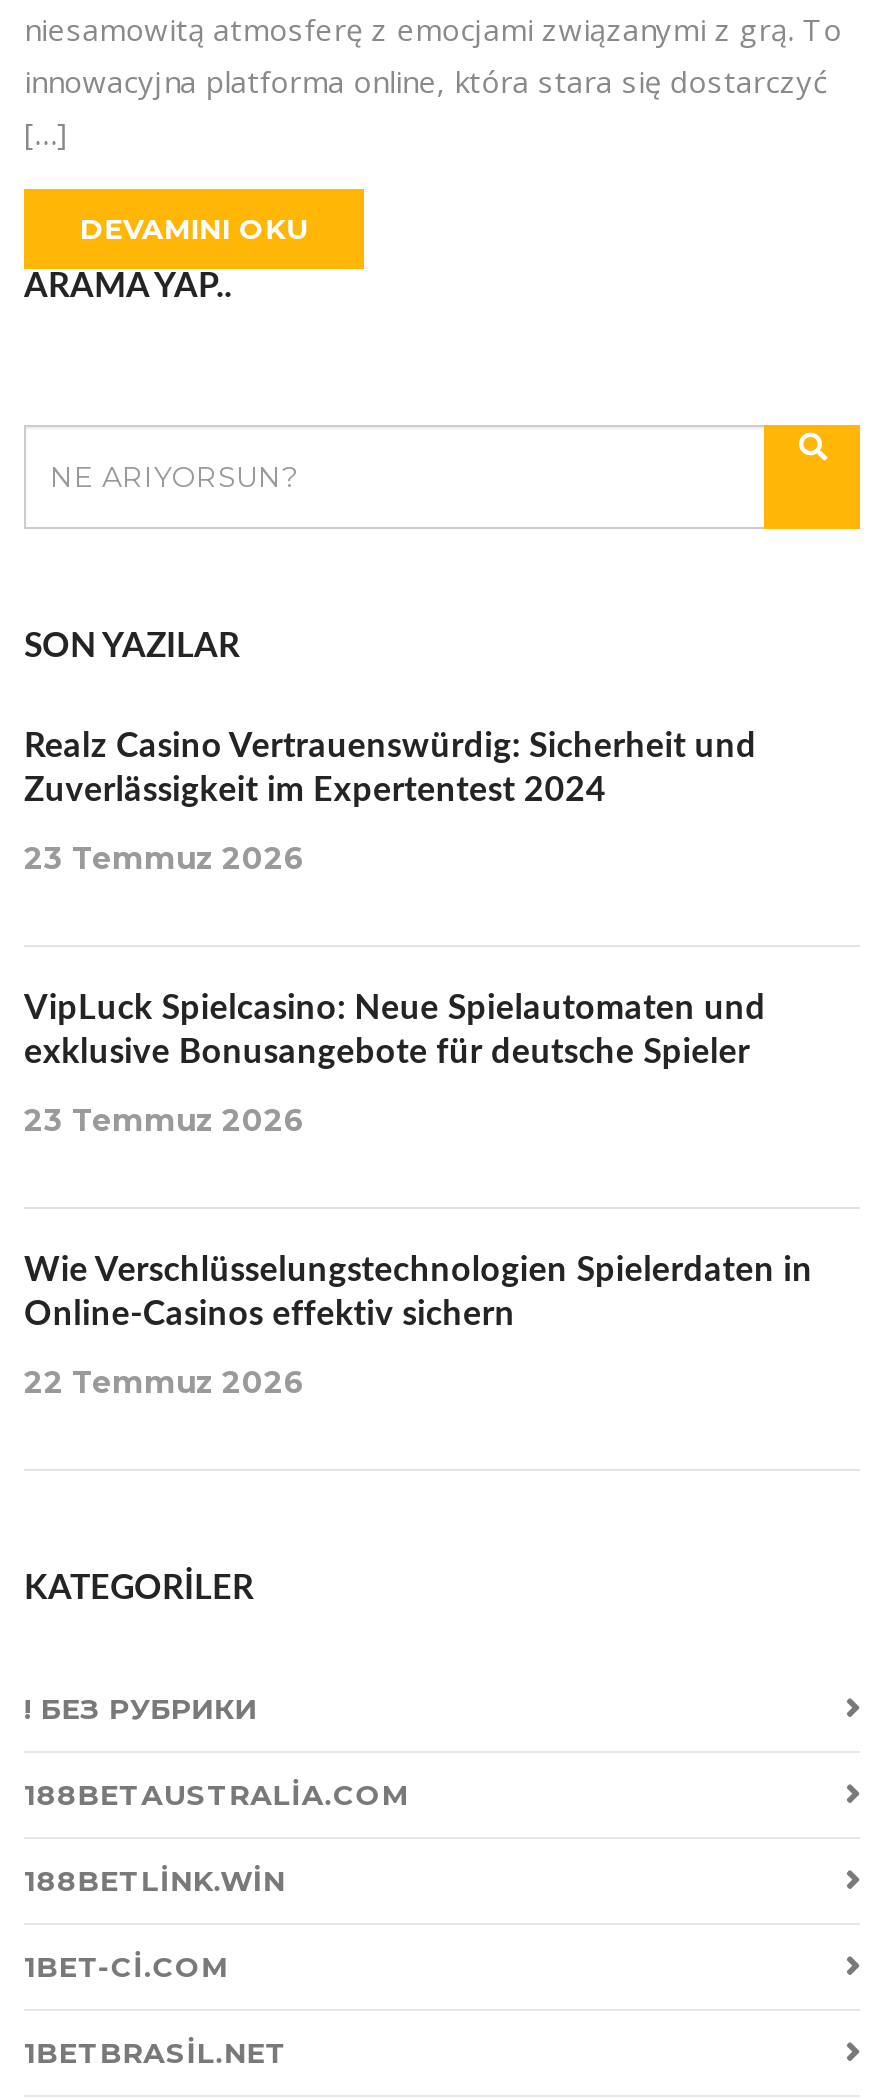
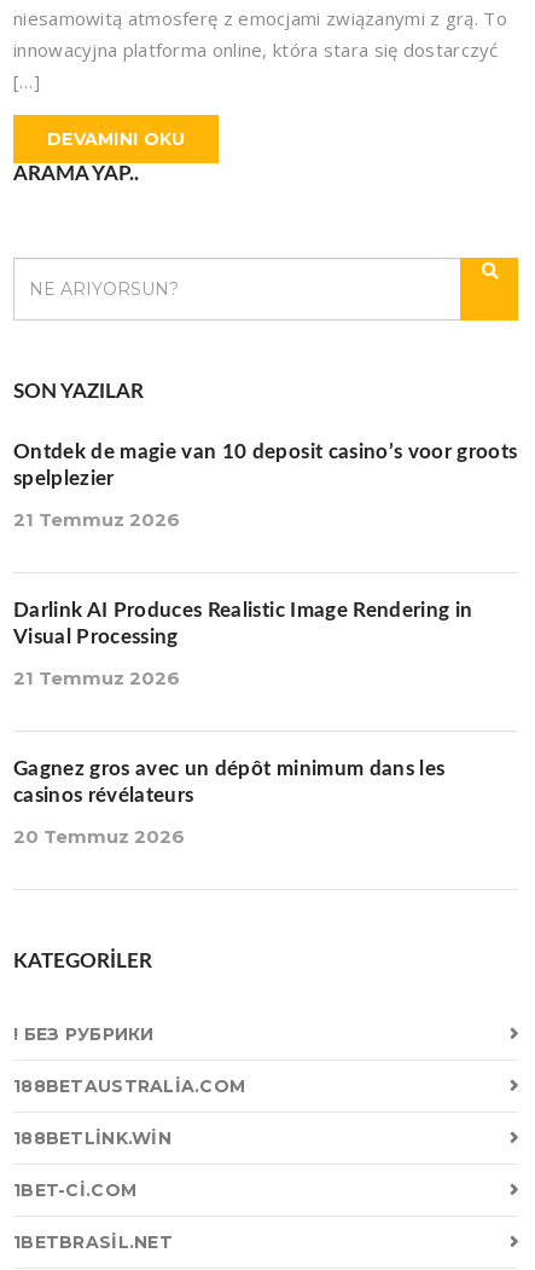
[24,729,757,807] Realz Casino Vertrauenswürdig: Sicherheit und | Zuverlässigkeit im Expertentest 2024 -> [13,441,517,489] Ontdek de magie van 10 deposit casino’s voor groots | spelplezier
[24,839,306,877] 23 Temmuz 2026 -> [13,508,180,531] 21 Temmuz 2026
[24,991,766,1069] VipLuck Spielcasino: Neue Spielautomaten und | exklusive Bonusangebote für deutsche Spieler -> [13,600,473,647] Darlink AI Produces Realistic Image Rendering in | Visual Processing
[24,1101,306,1139] 23 Temmuz 2026 -> [13,666,180,689] 21 Temmuz 2026
[24,1253,813,1331] Wie Verschlüsselungstechnologien Spielerdaten in | Online-Casinos effektiv sichern -> [13,758,445,806] Gagnez gros avec un dépôt minimum dans les | casinos révélateurs
[24,1363,306,1401] 22 Temmuz 2026 -> [13,825,185,848] 20 Temmuz 2026

